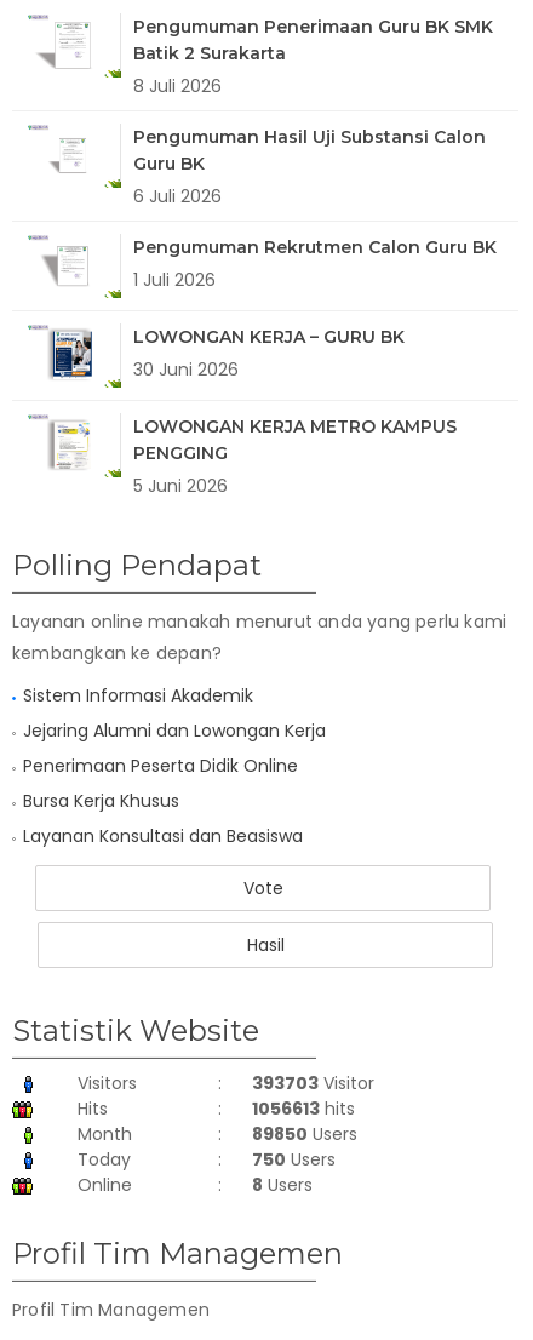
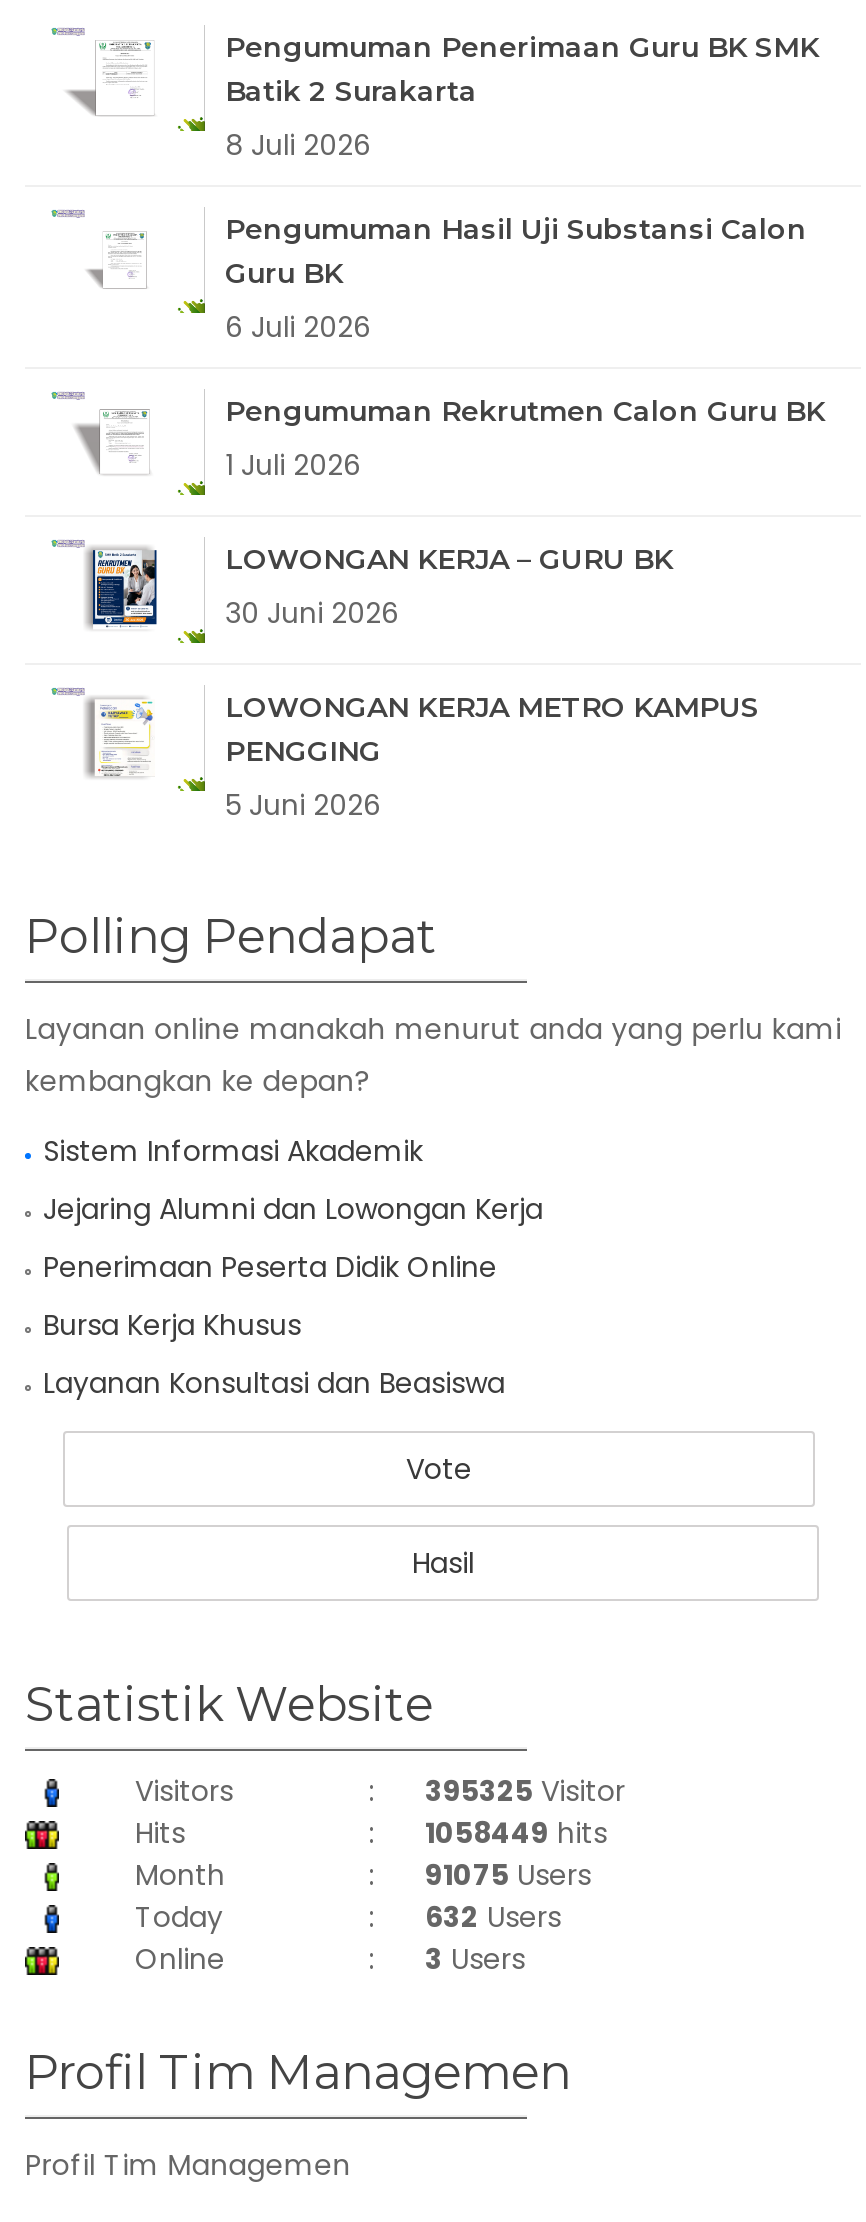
[252,1071,374,1095] 393703 Visitor -> [425,1771,625,1811] 395325 Visitor
[252,1097,355,1121] 1056613 hits -> [425,1813,607,1853] 1058449 hits
[252,1122,357,1146] 89850 Users -> [425,1855,591,1895] 91075 Users
[252,1147,336,1172] 750 Users -> [425,1897,561,1937] 632 Users
[252,1173,313,1197] 8 Users -> [425,1939,525,1979] 3 Users

